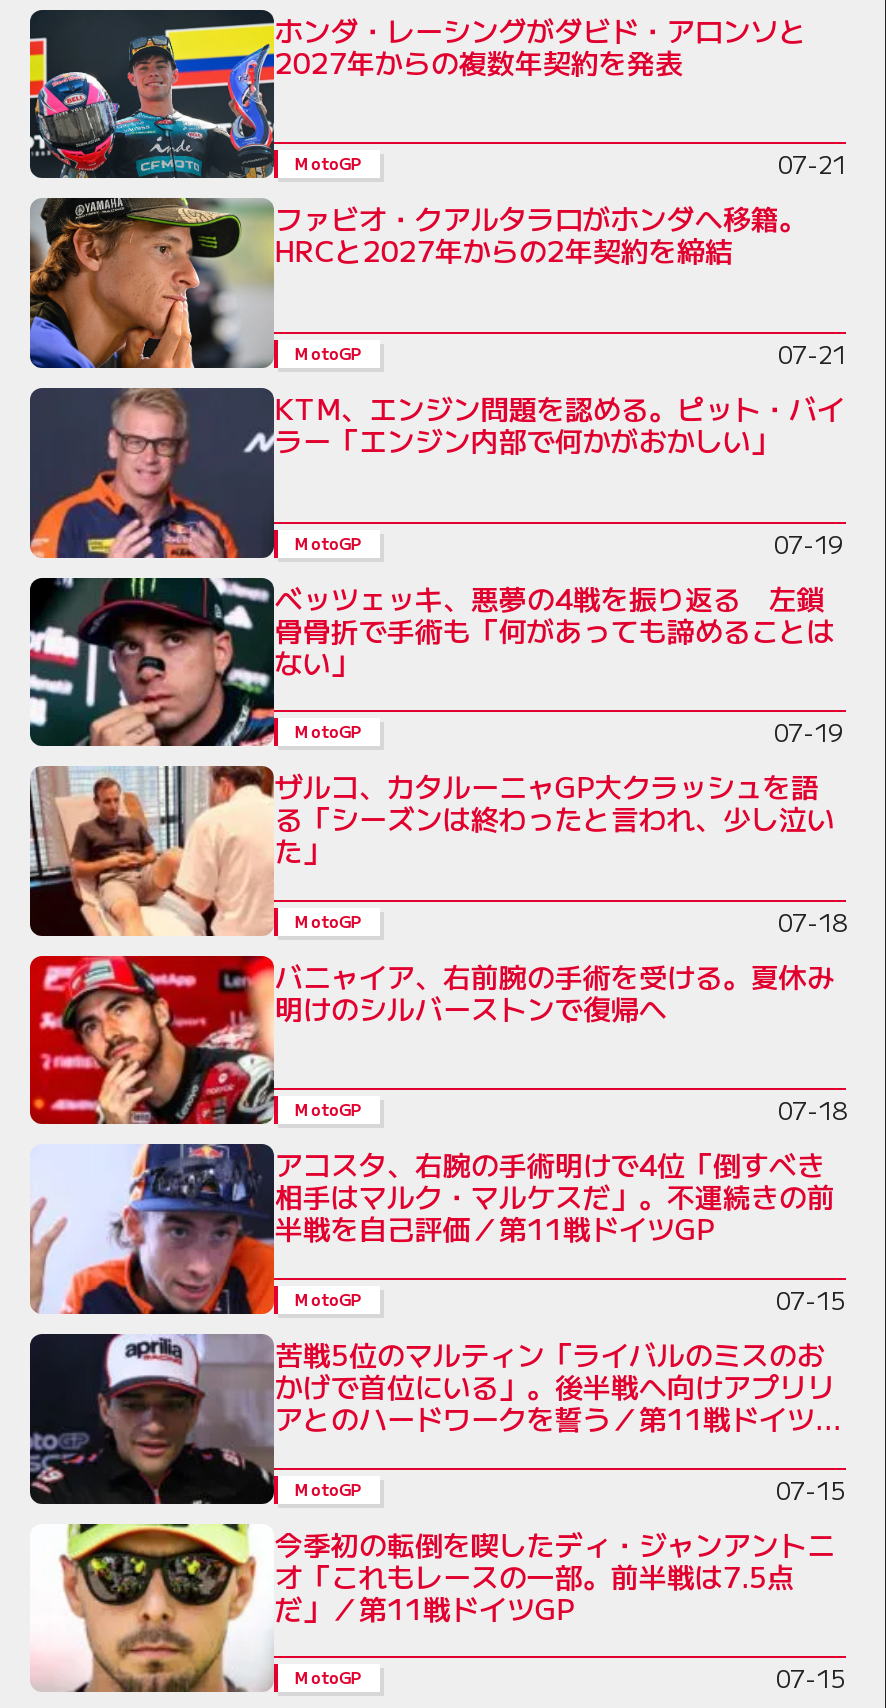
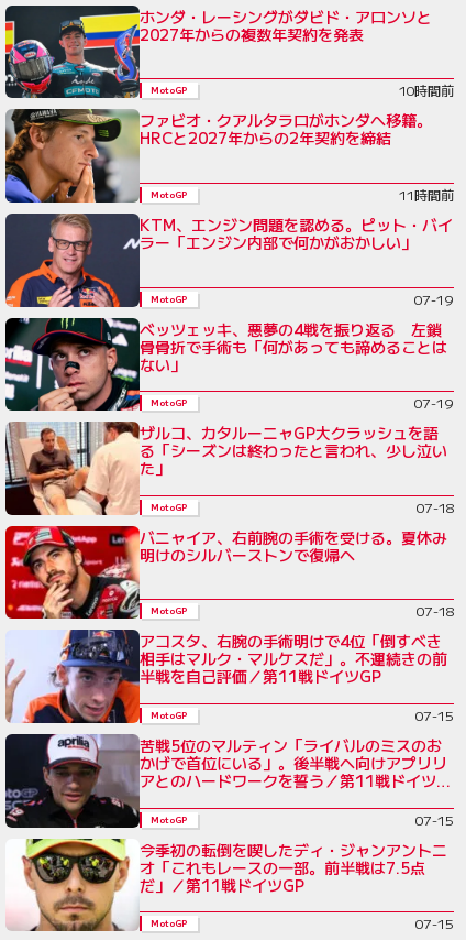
[778,147,846,181] 07-21 -> [399,81,454,100] 10時間前
[778,336,846,370] 07-21 -> [399,185,454,204] 11時間前

